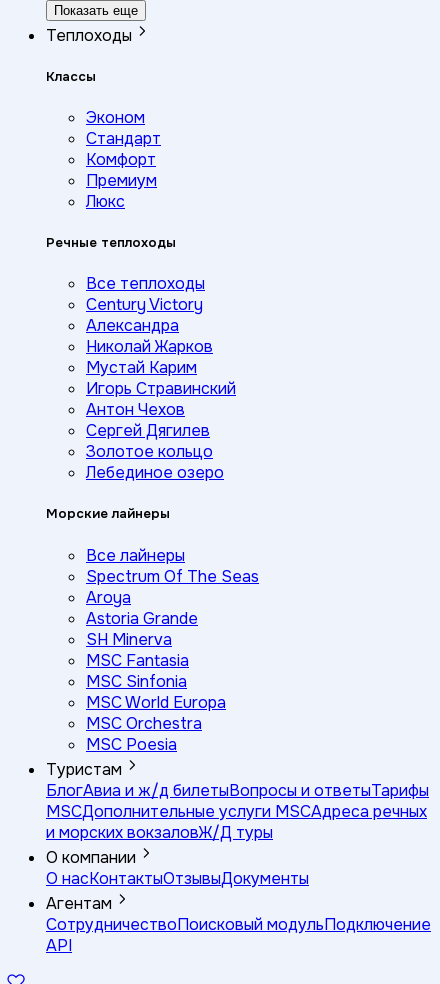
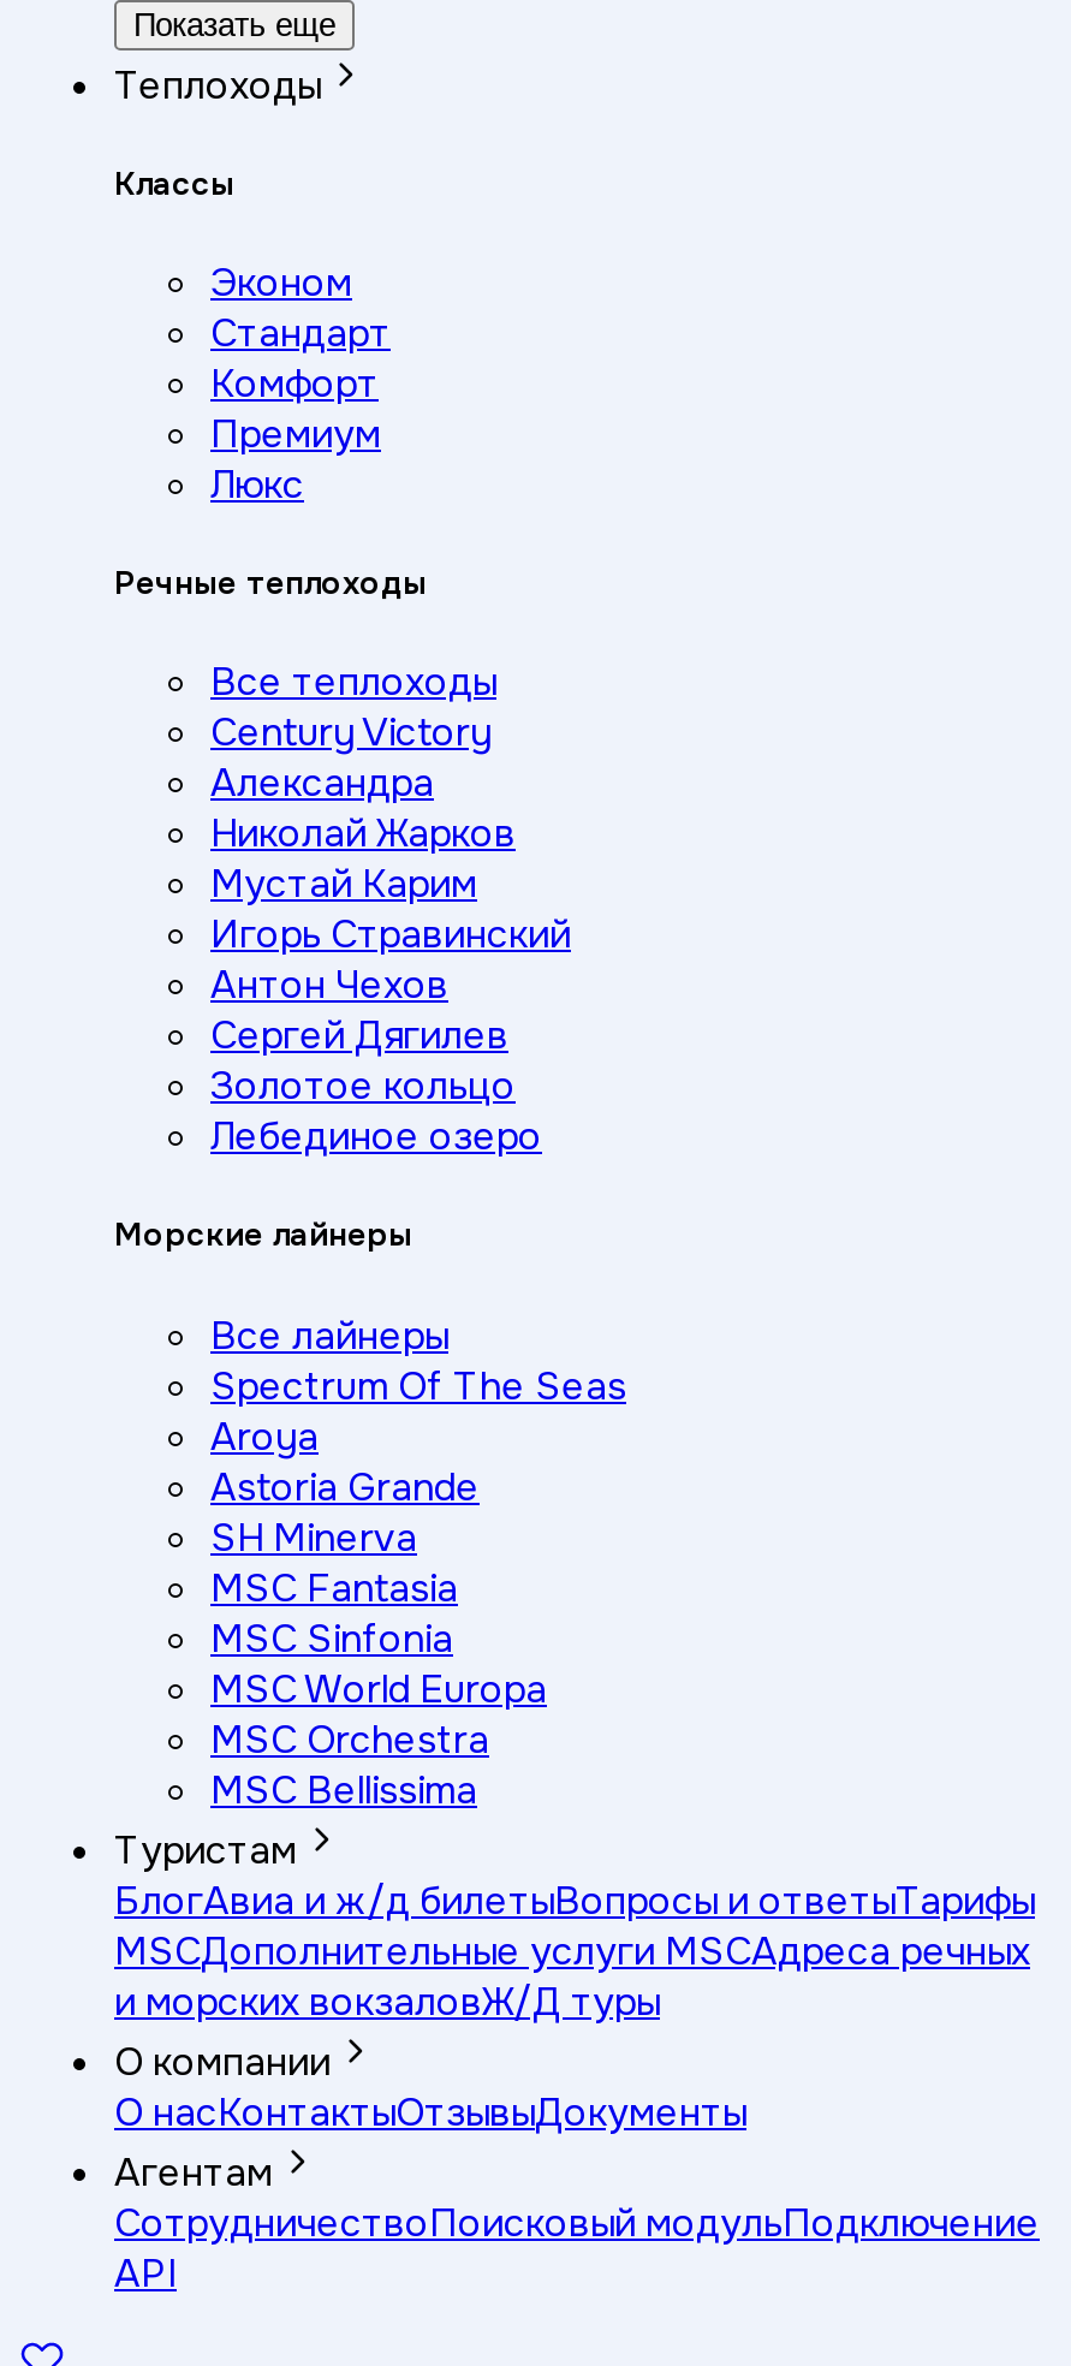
[86,734,177,755] MSC Poesia -> [210,1764,477,1815] MSC Bellissima

